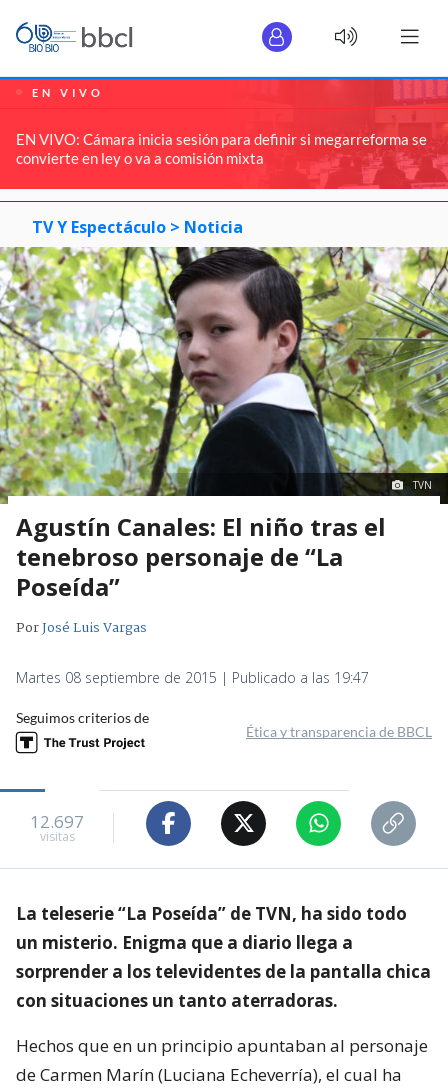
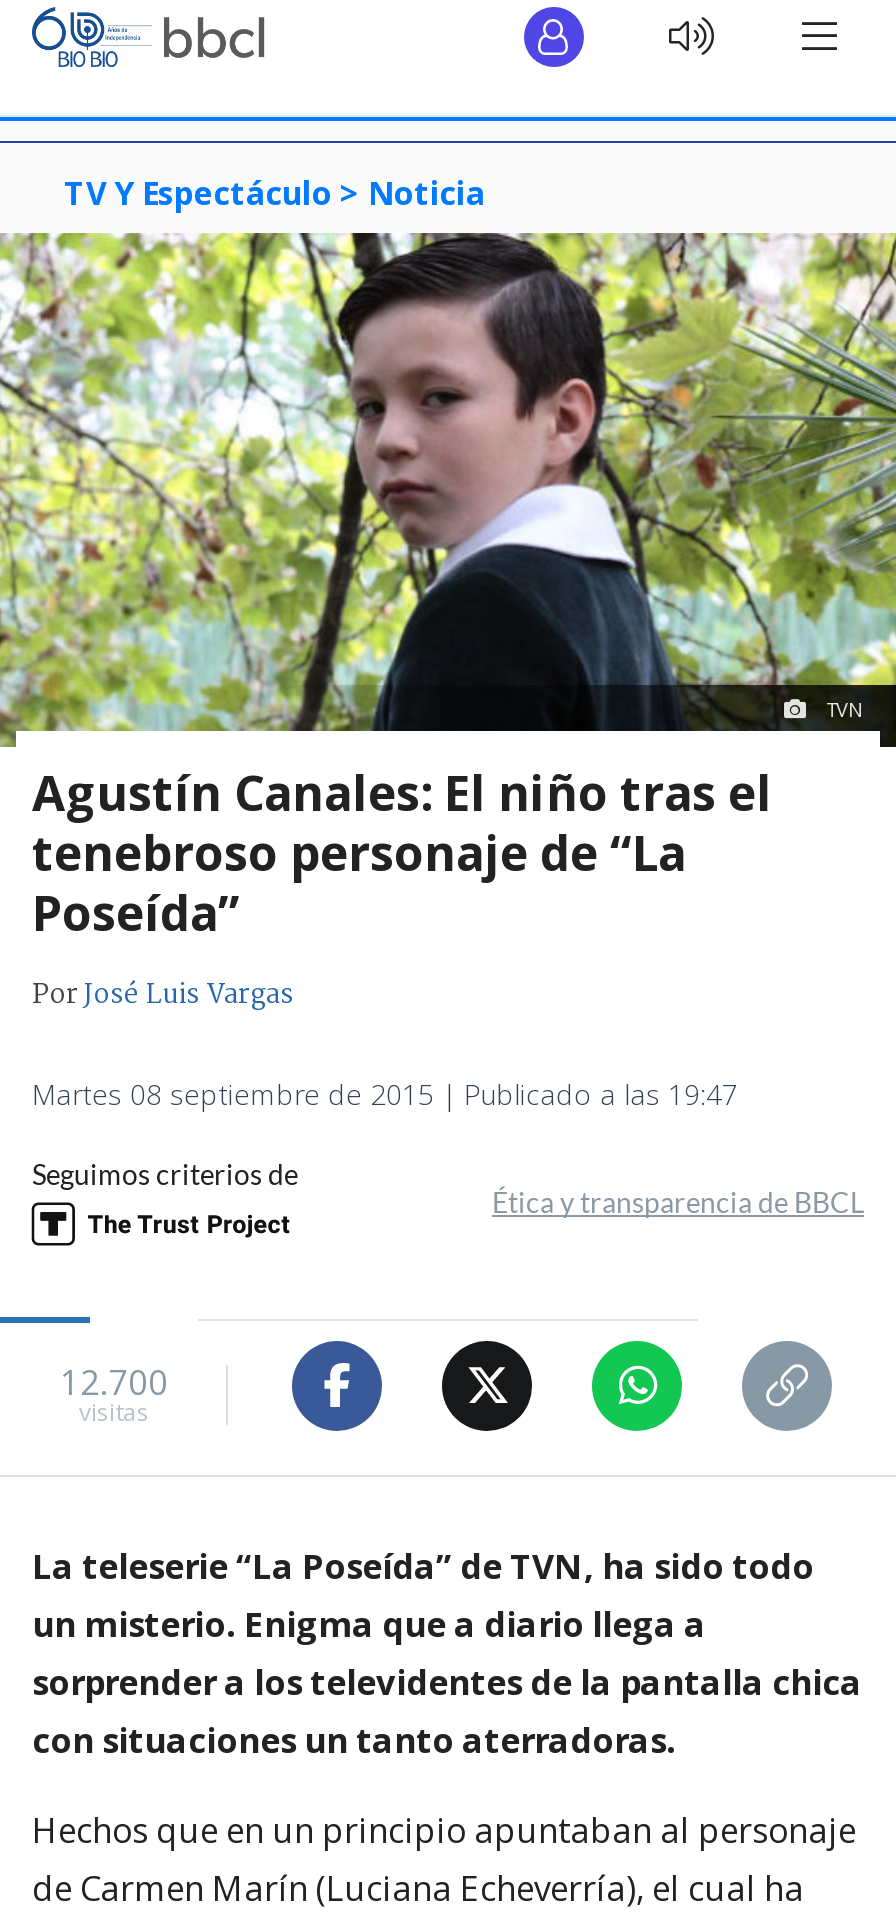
[3,78,445,191] [image] | EN VIVO | EN VIVO: Cámara inicia sesión para definir si megarreforma se | convierte en ley o va a comisión mixta -> none
[30,810,84,833] 12.697 -> [60,1360,168,1406] 12.700

